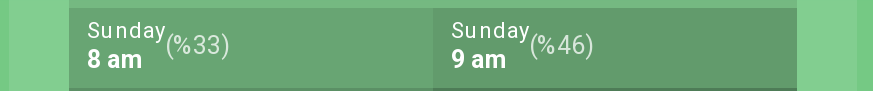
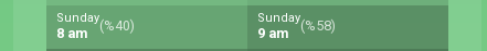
[87,18,229,74] Sunday 8 am (%33) -> [56,11,135,41] Sunday 8 am (%40)
[451,18,593,74] Sunday 9 am (%46) -> [257,11,336,41] Sunday 9 am (%58)

